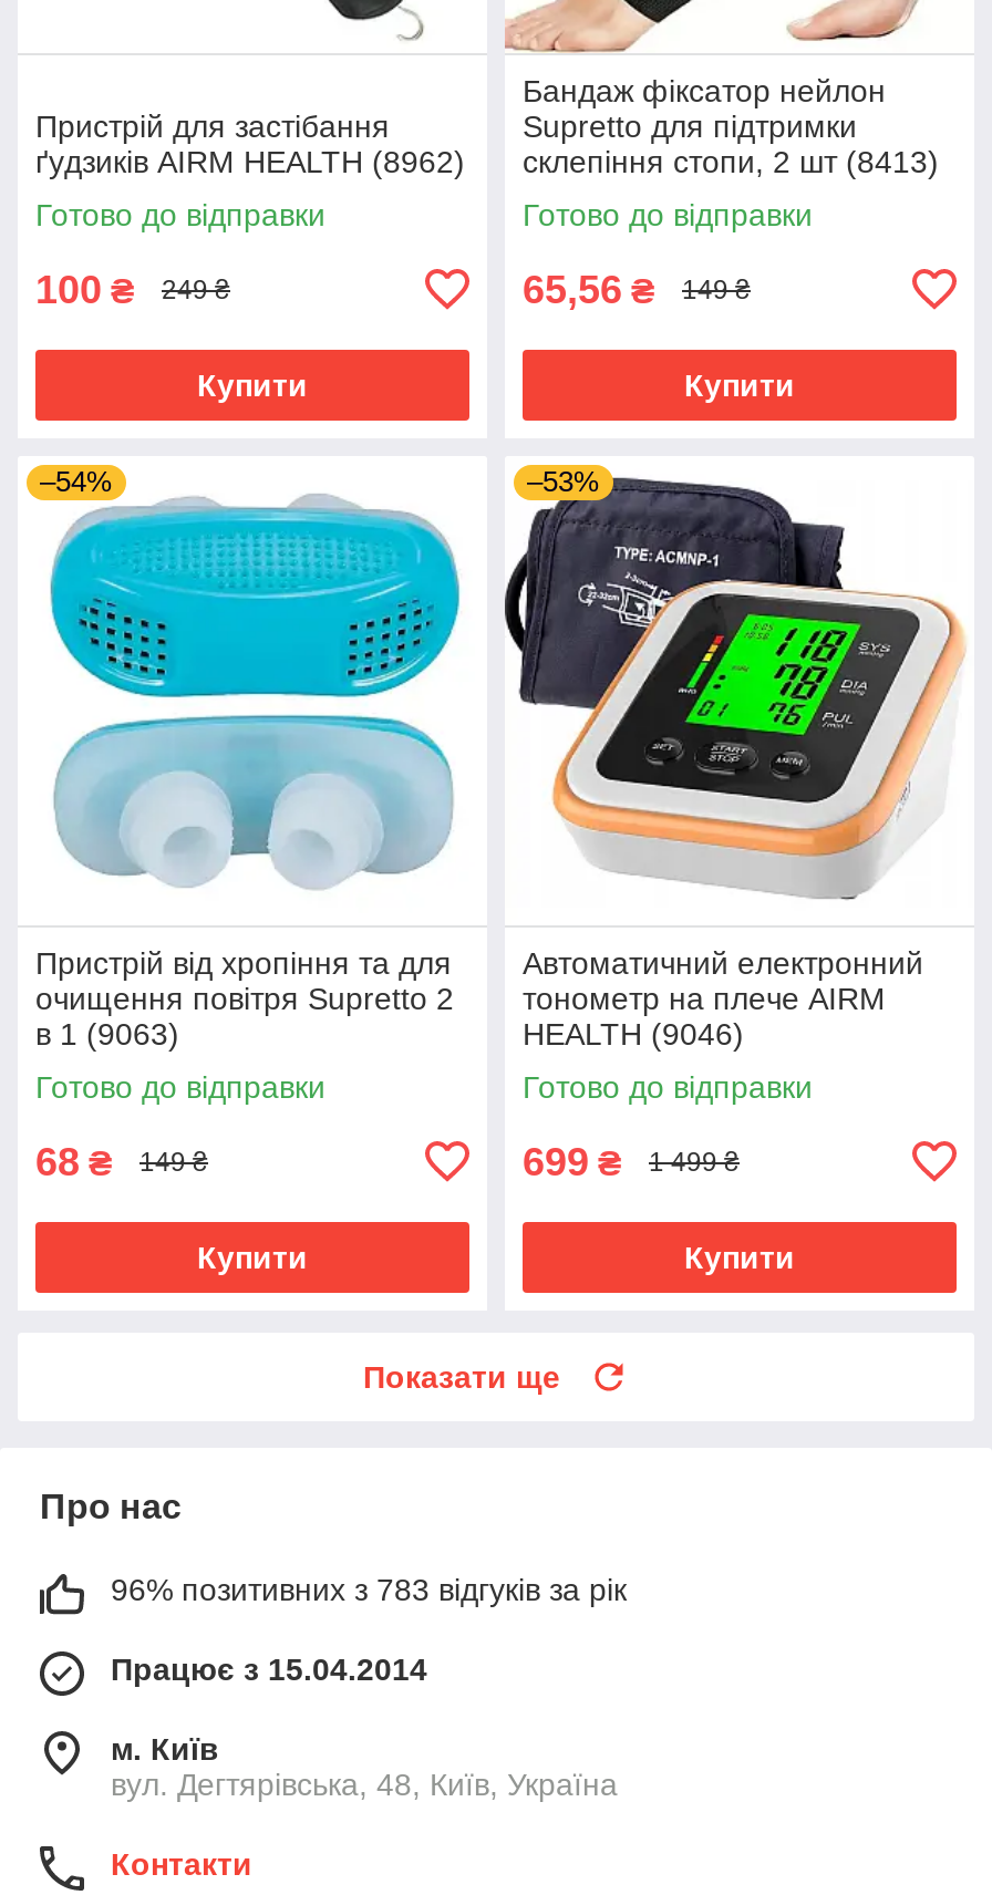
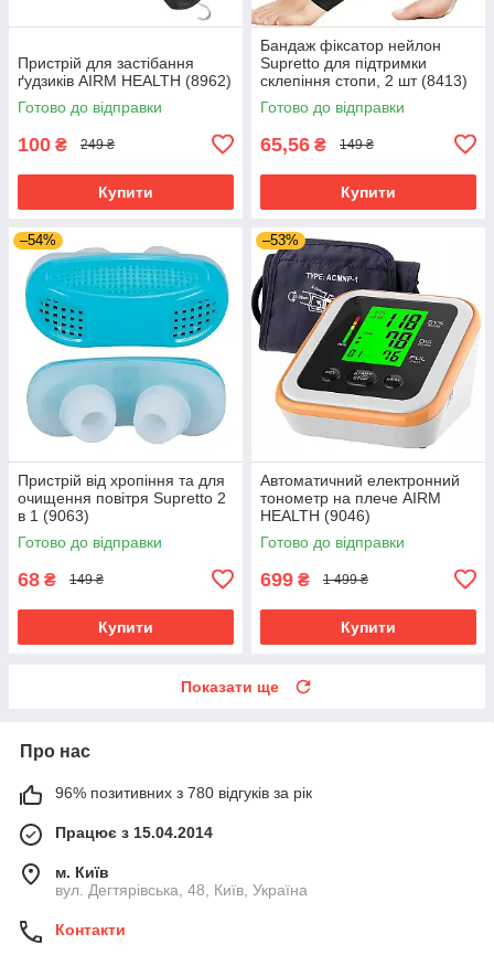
[111,1571,627,1607] 96% позитивних з 783 відгуків за рік -> [55,784,312,801] 96% позитивних з 780 відгуків за рік

